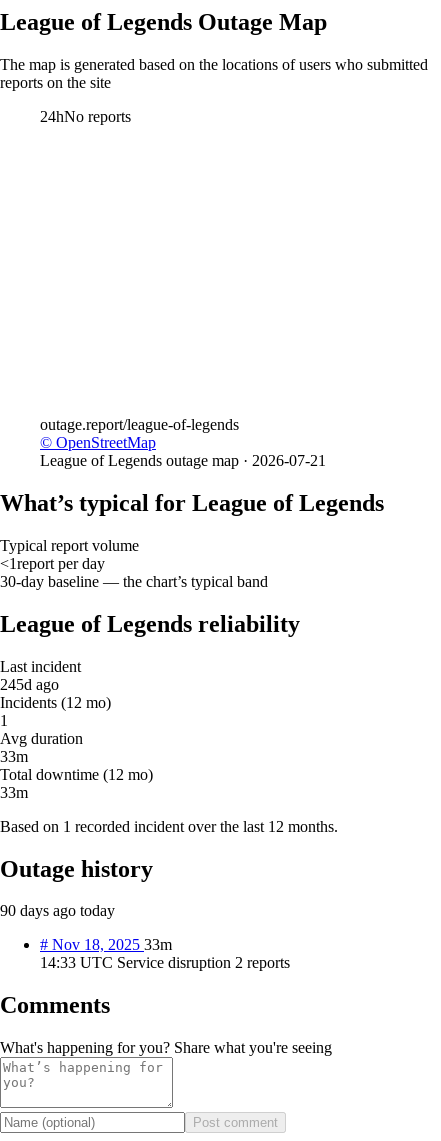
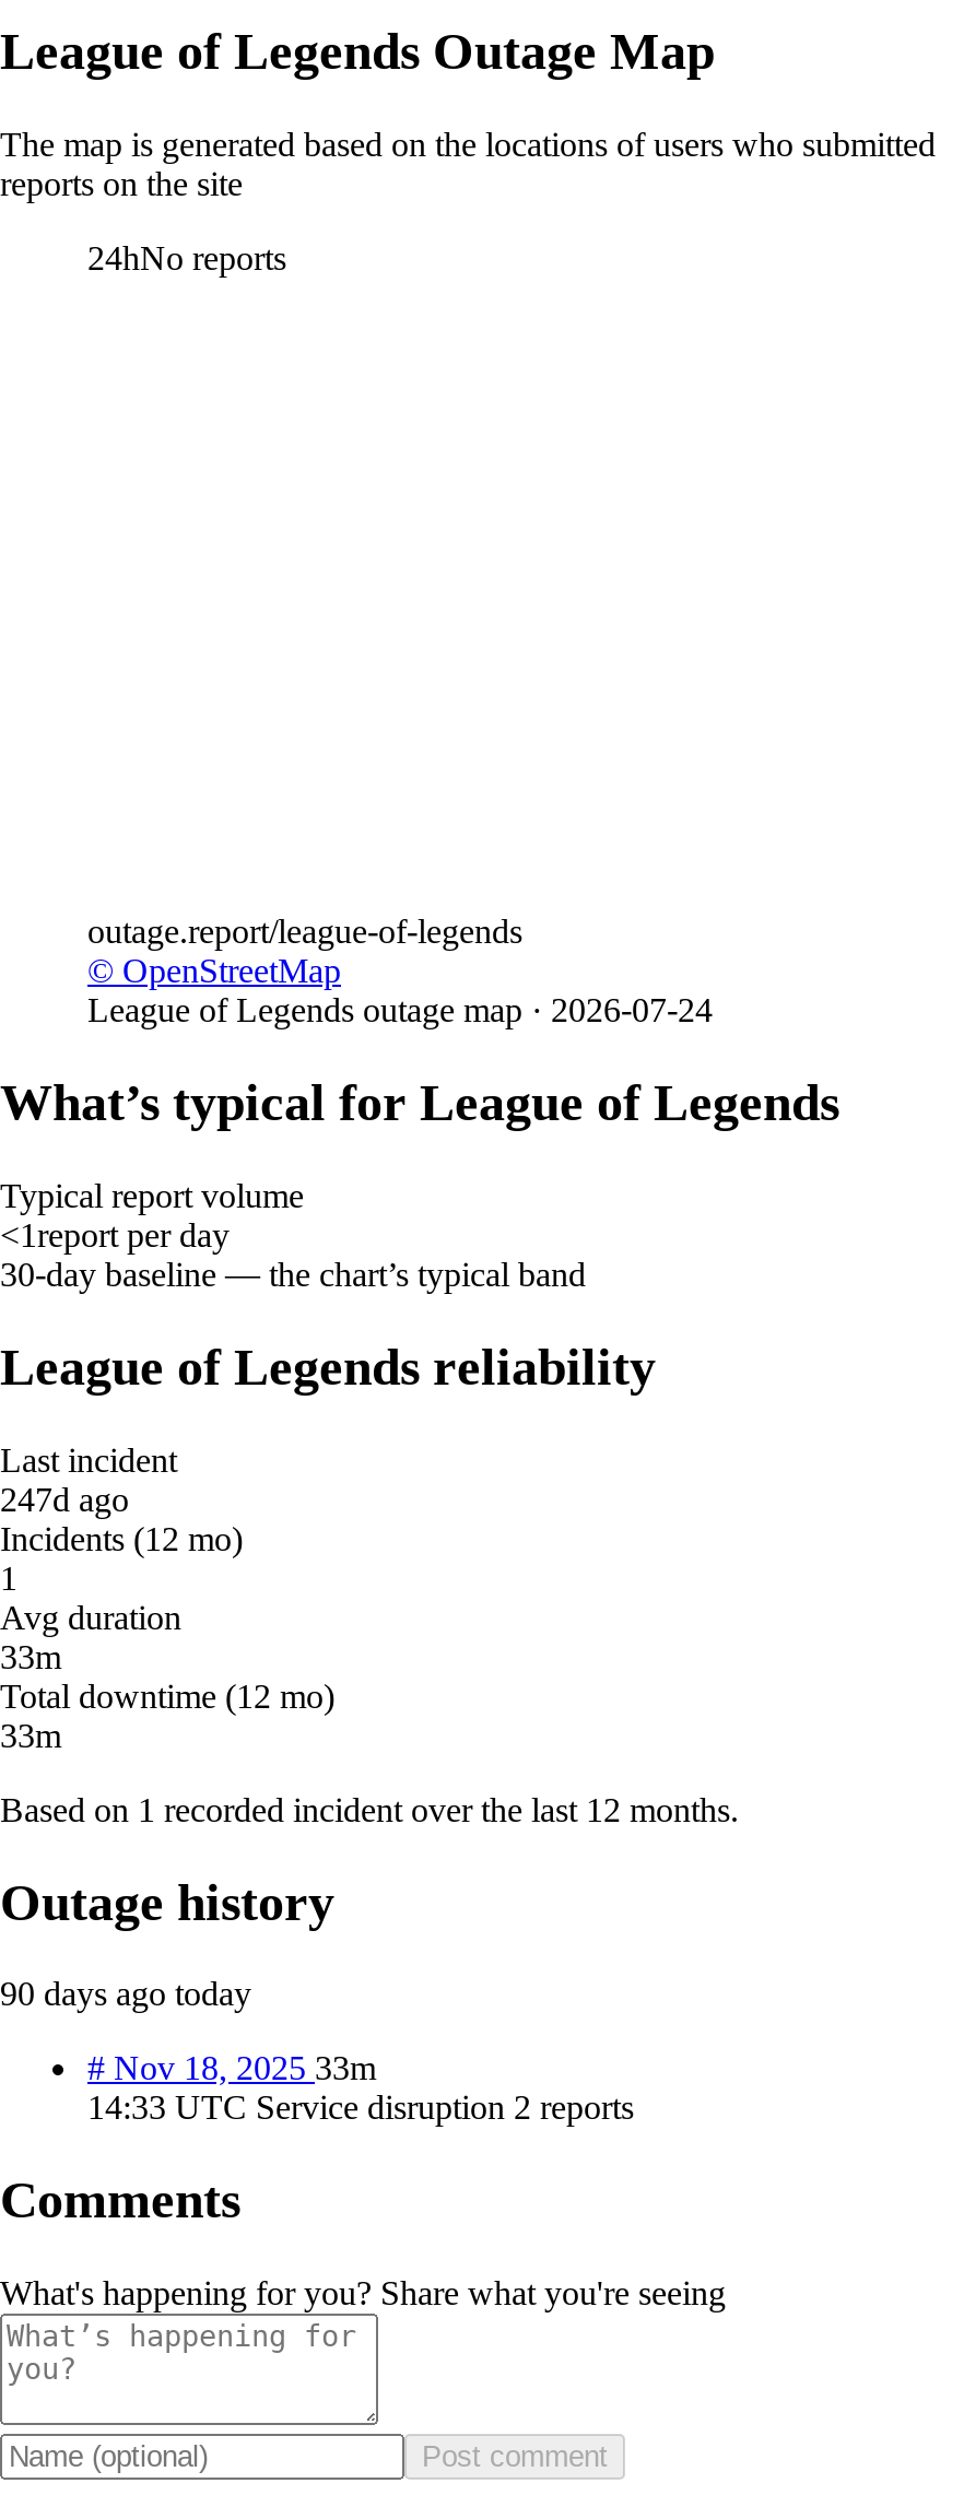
[40,452,326,469] League of Legends outage map · 2026-07-21 -> [87,991,713,1028] League of Legends outage map · 2026-07-24
[0,676,59,693] 245d ago -> [0,1480,129,1517] 247d ago

